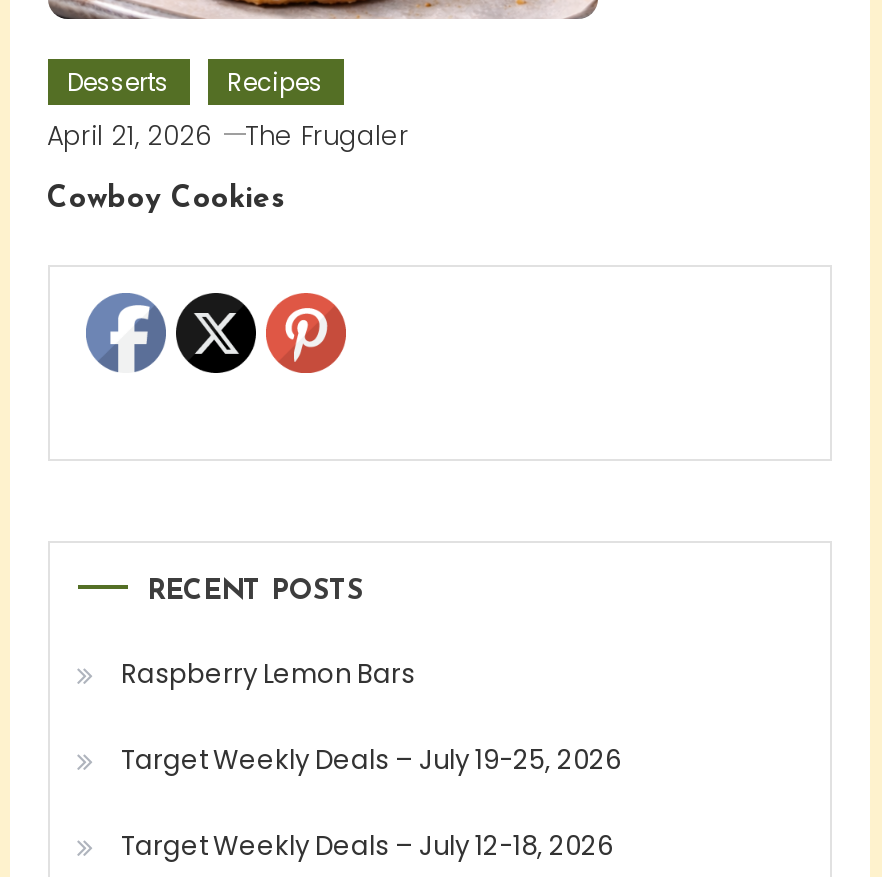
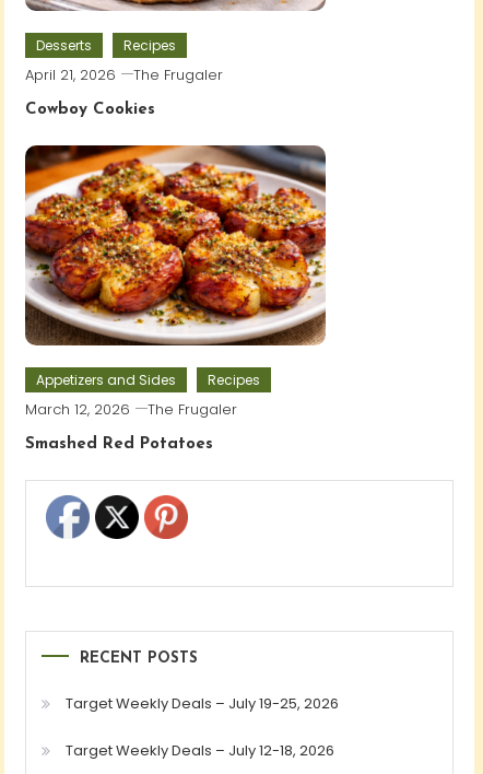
none -> [24,144,327,453] [image] | Appetizers and Sides | Recipes | March 12, 2026 | The Frugaler | Smashed Red Potatoes
moved [114,294,340,370] -> [61,495,185,537]: [image]
moved [147,577,363,607] -> [79,650,197,667]: RECENT POSTS
[121,655,415,693] Raspberry Lemon Bars -> none

